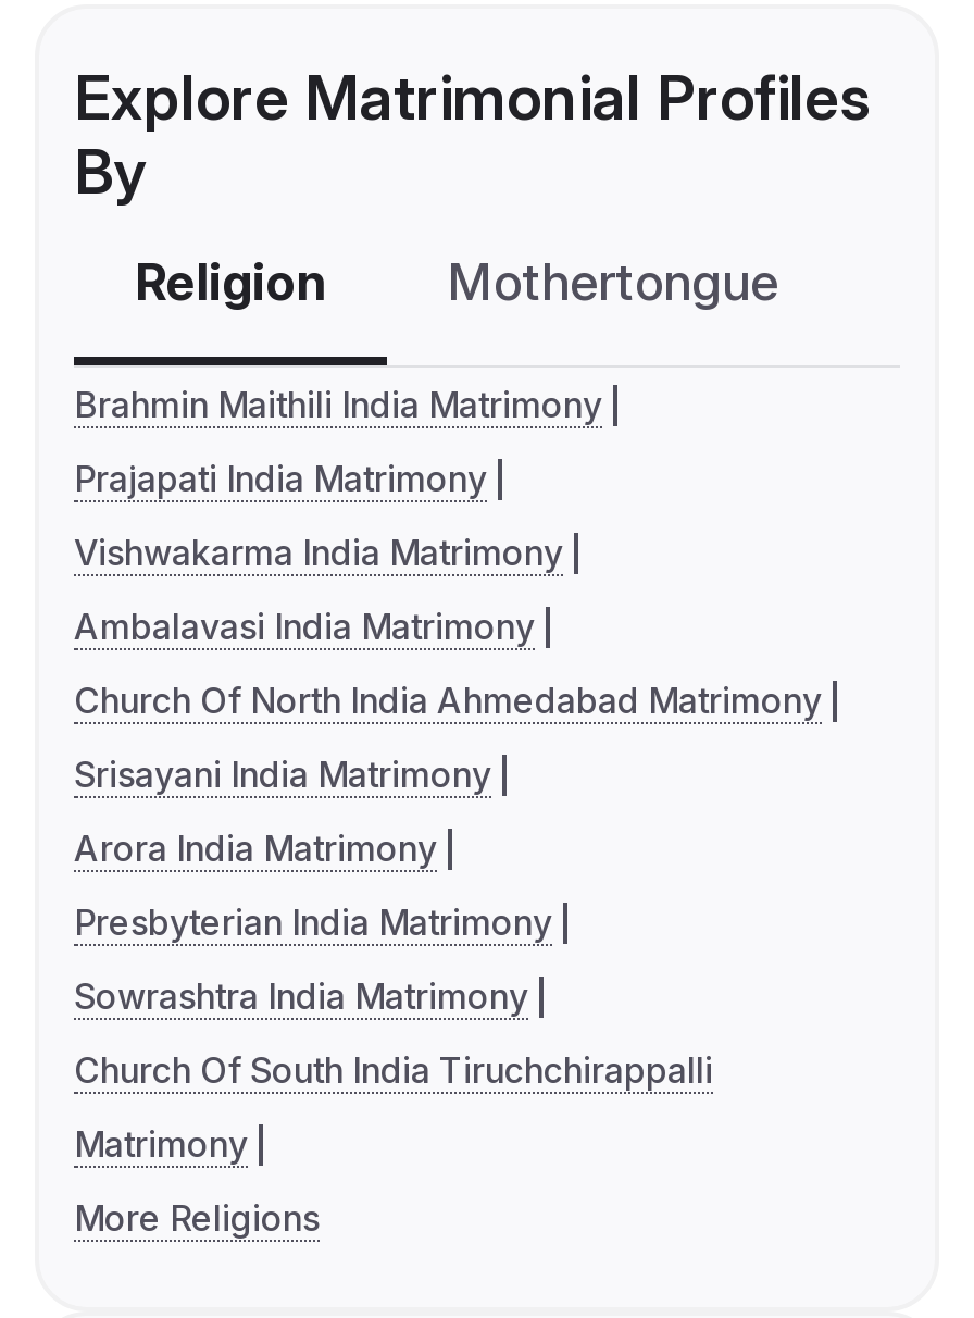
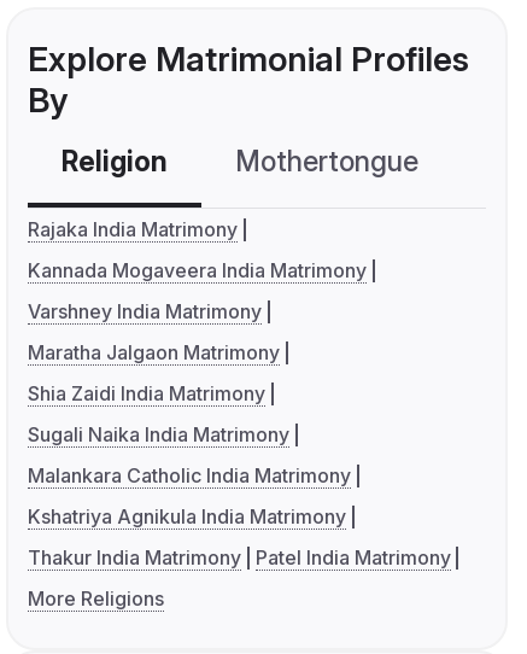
[74,383,822,1166] Brahmin Maithili India Matrimony | Prajapati India Matrimony | Vishwakarma India Matrimony | Ambalavasi India Matrimony | Church Of North India Ahmedabad Matrimony | Srisayani India Matrimony | Arora India Matrimony | Presbyterian India Matrimony | Sowrashtra India Matrimony | Church Of South India Tiruchchirappalli | Matrimony -> [28,218,451,570] Rajaka India Matrimony | Kannada Mogaveera India Matrimony | Varshney India Matrimony | Maratha Jalgaon Matrimony | Shia Zaidi India Matrimony | Sugali Naika India Matrimony | Malankara Catholic India Matrimony | Kshatriya Agnikula India Matrimony | Thakur India Matrimony Patel India Matrimony

